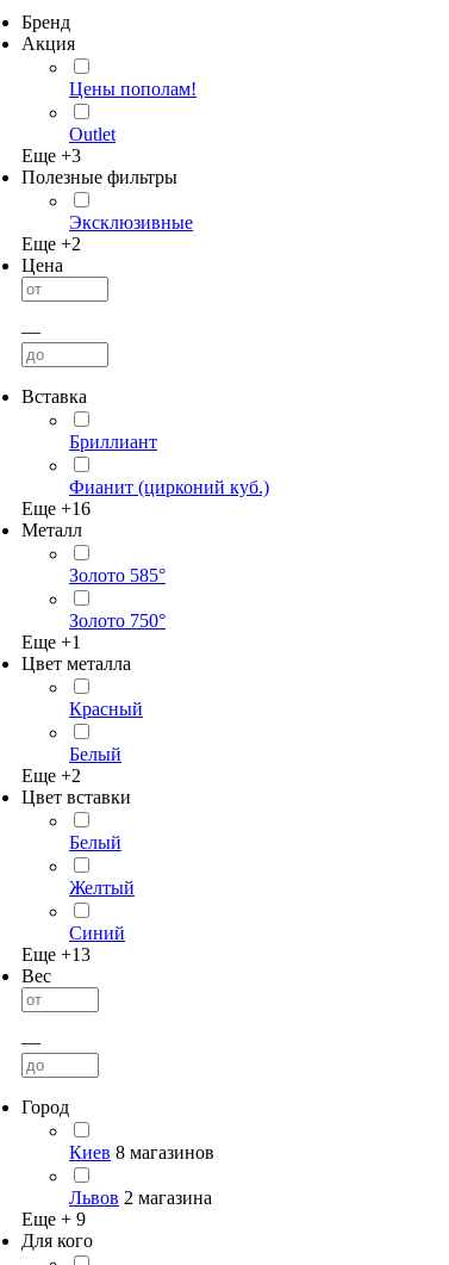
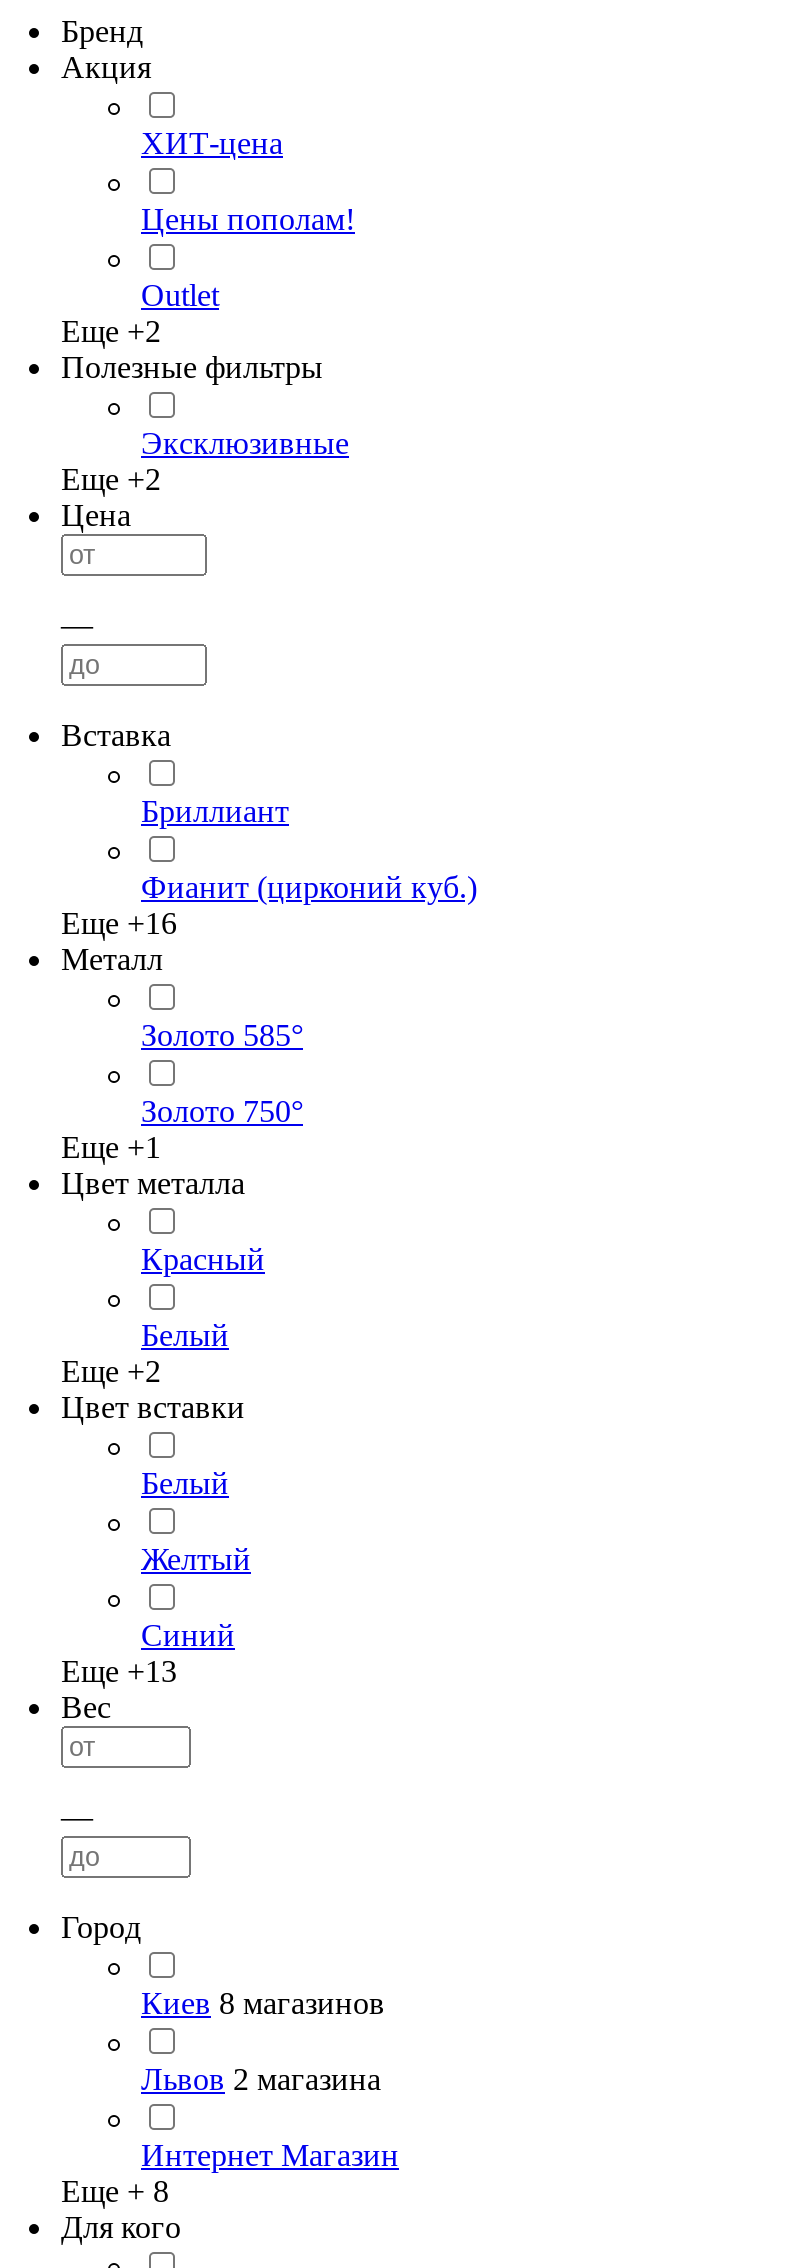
none -> [141,126,283,160] ХИТ-цена
[21,145,81,165] Еще +3 -> [61,314,161,348] Еще +2
[21,1209,86,1229] Еще + 9 -> [61,2138,399,2208] Интернет Магазин | Еще + 8

